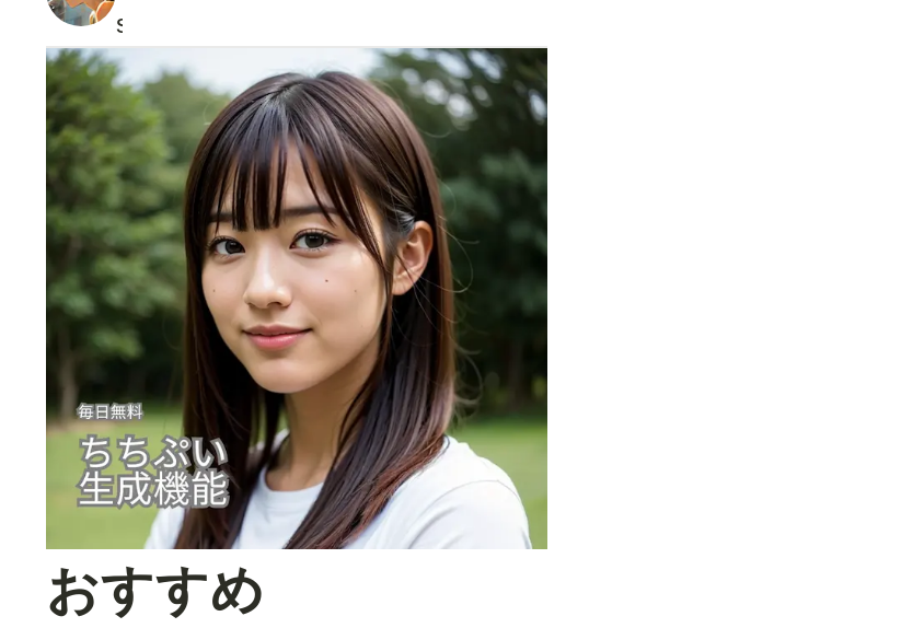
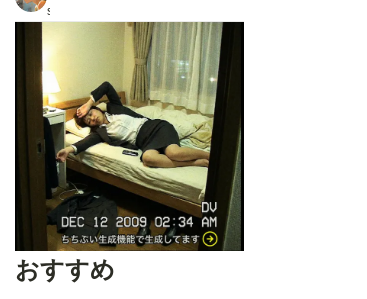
[44,48,550,551] [image] -> [14,21,245,252] [image]

